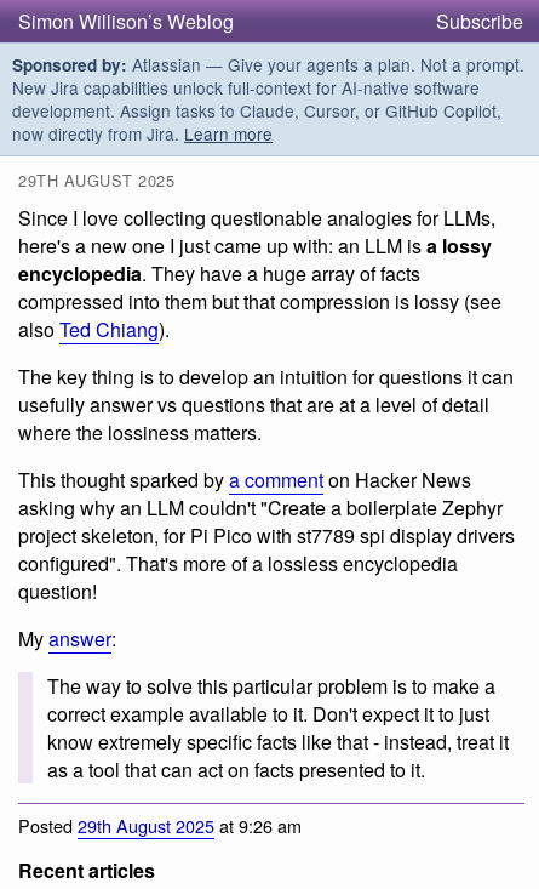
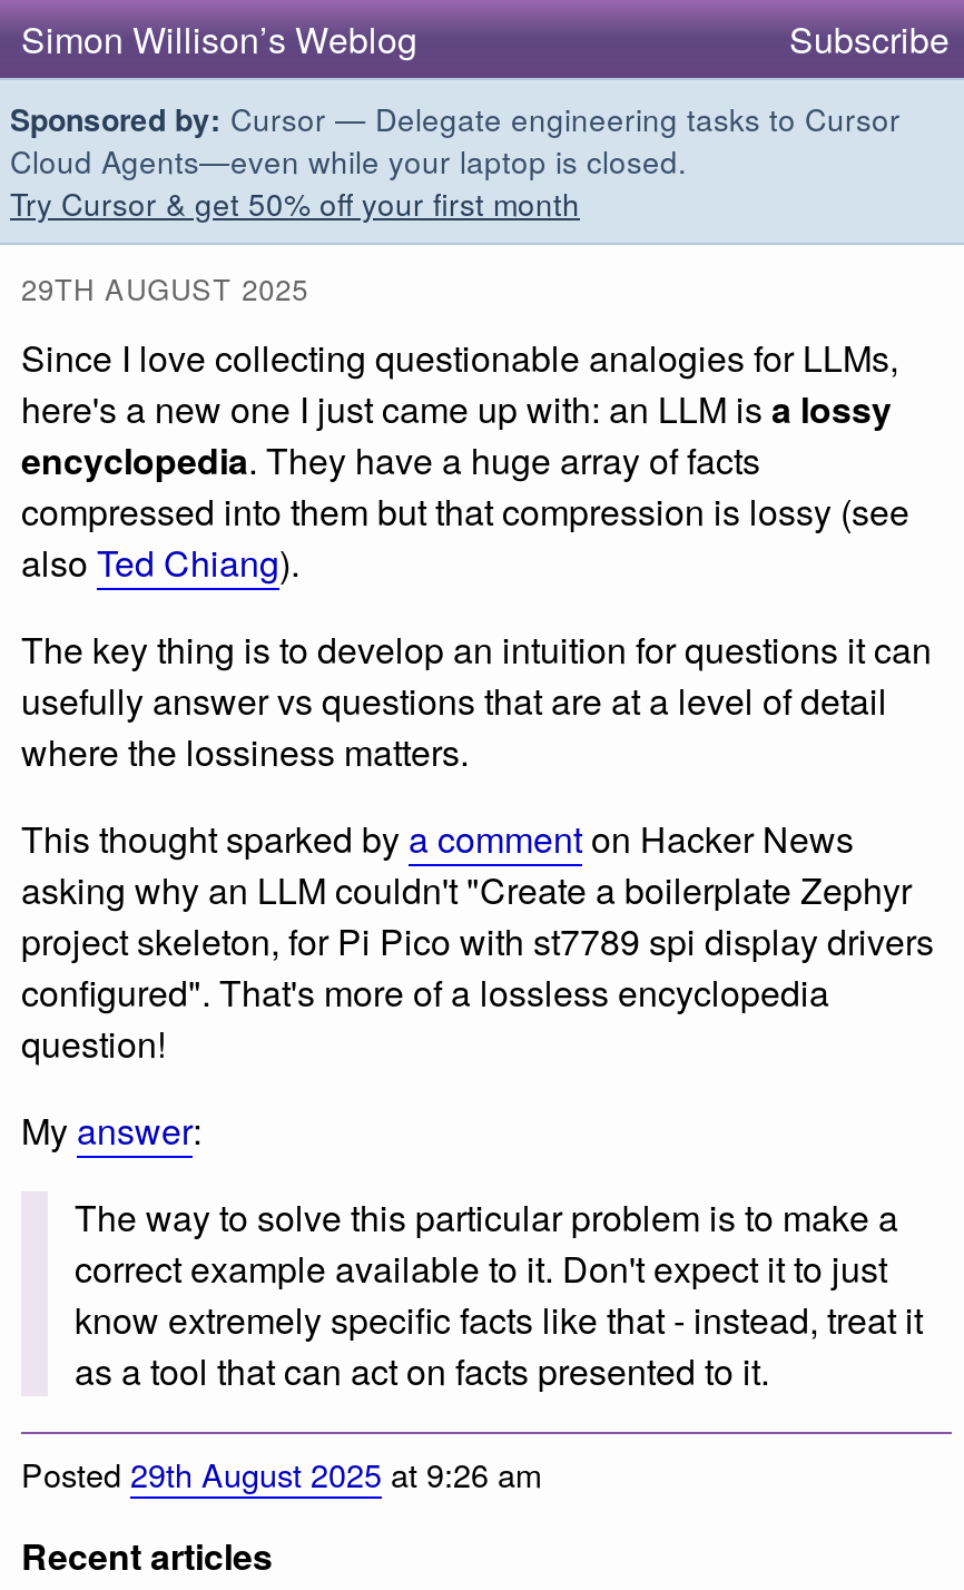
[12,52,524,146] Sponsored by: Atlassian — Give your agents a plan. Not a prompt. | New Jira capabilities unlock full-context for AI-native software | development. Assign tasks to Claude, Cursor, or GitHub Copilot, | now directly from Jira. Learn more -> [10,96,901,225] Sponsored by: Cursor — Delegate engineering tasks to Cursor | Cloud Agents—even while your laptop is closed. | Try Cursor & get 50% off your first month

